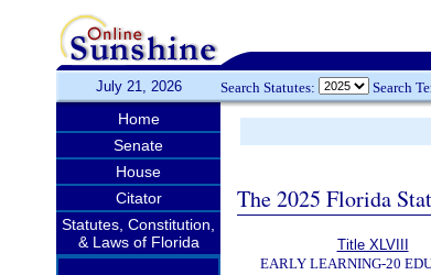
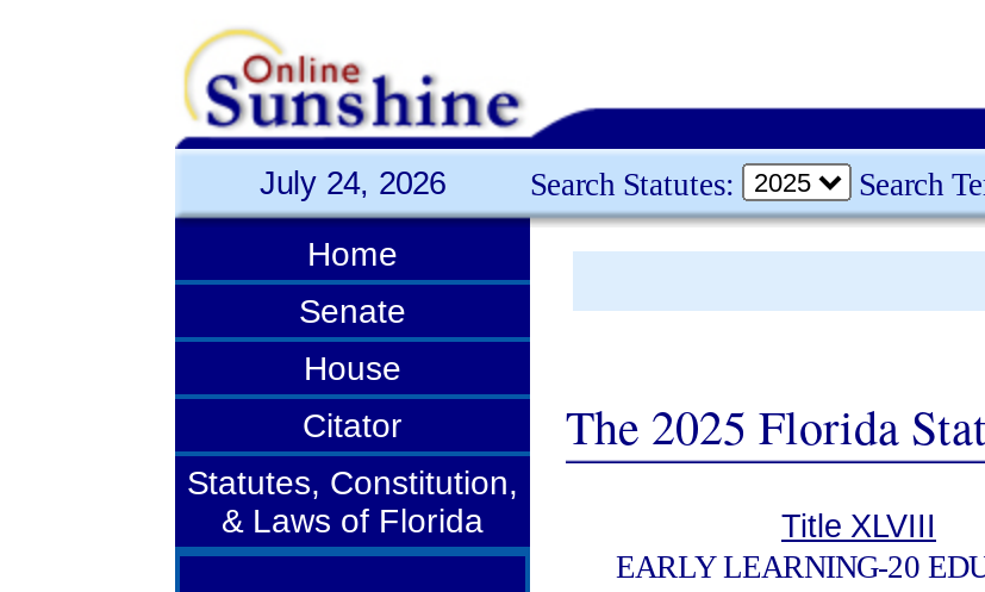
[95,78,181,95] July 21, 2026 -> [260,166,445,201] July 24, 2026

